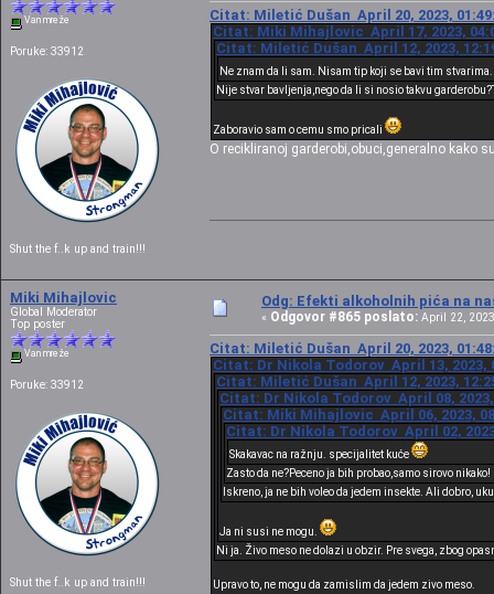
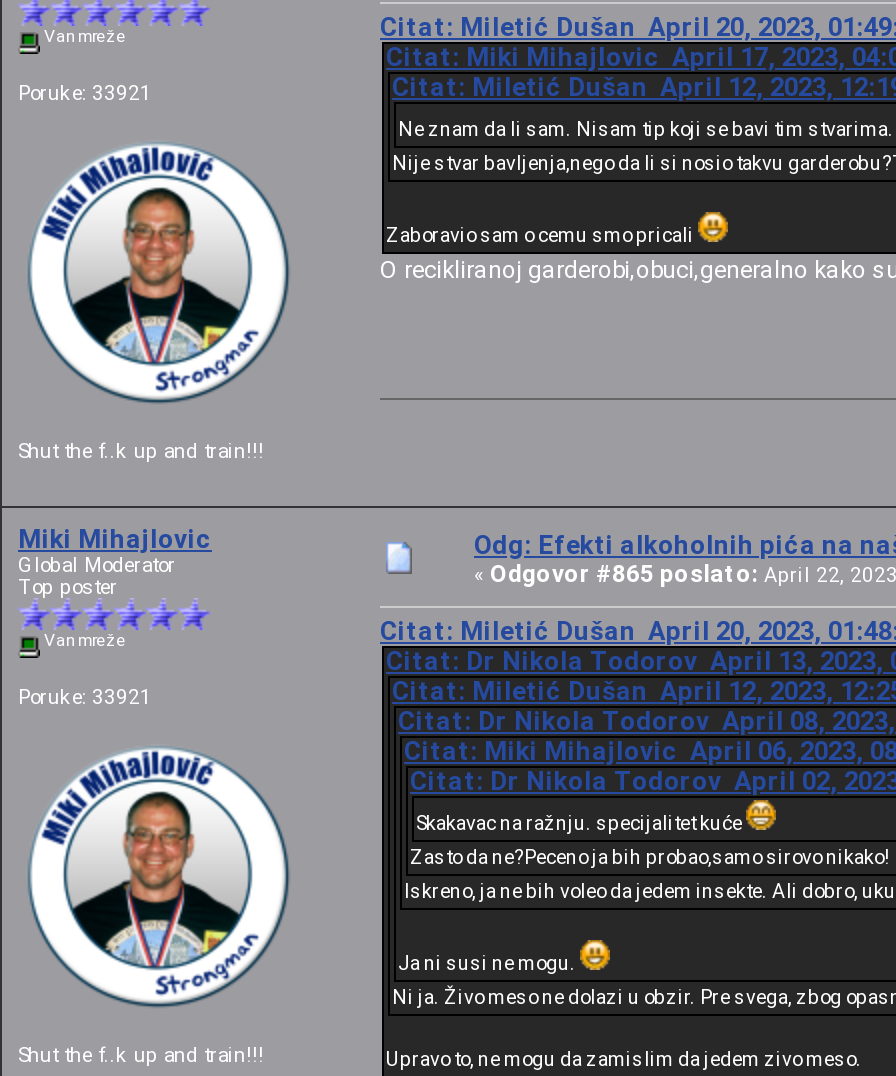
[10,45,84,57] Poruke: 33912 -> [18,81,152,103] Poruke: 33921
[10,378,84,390] Poruke: 33912 -> [18,685,152,707] Poruke: 33921

